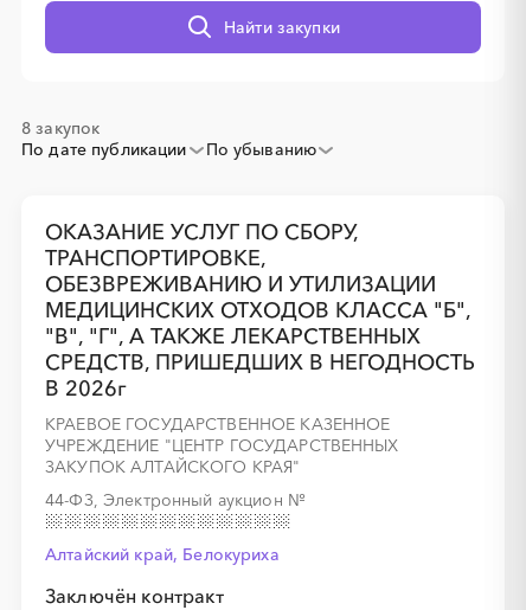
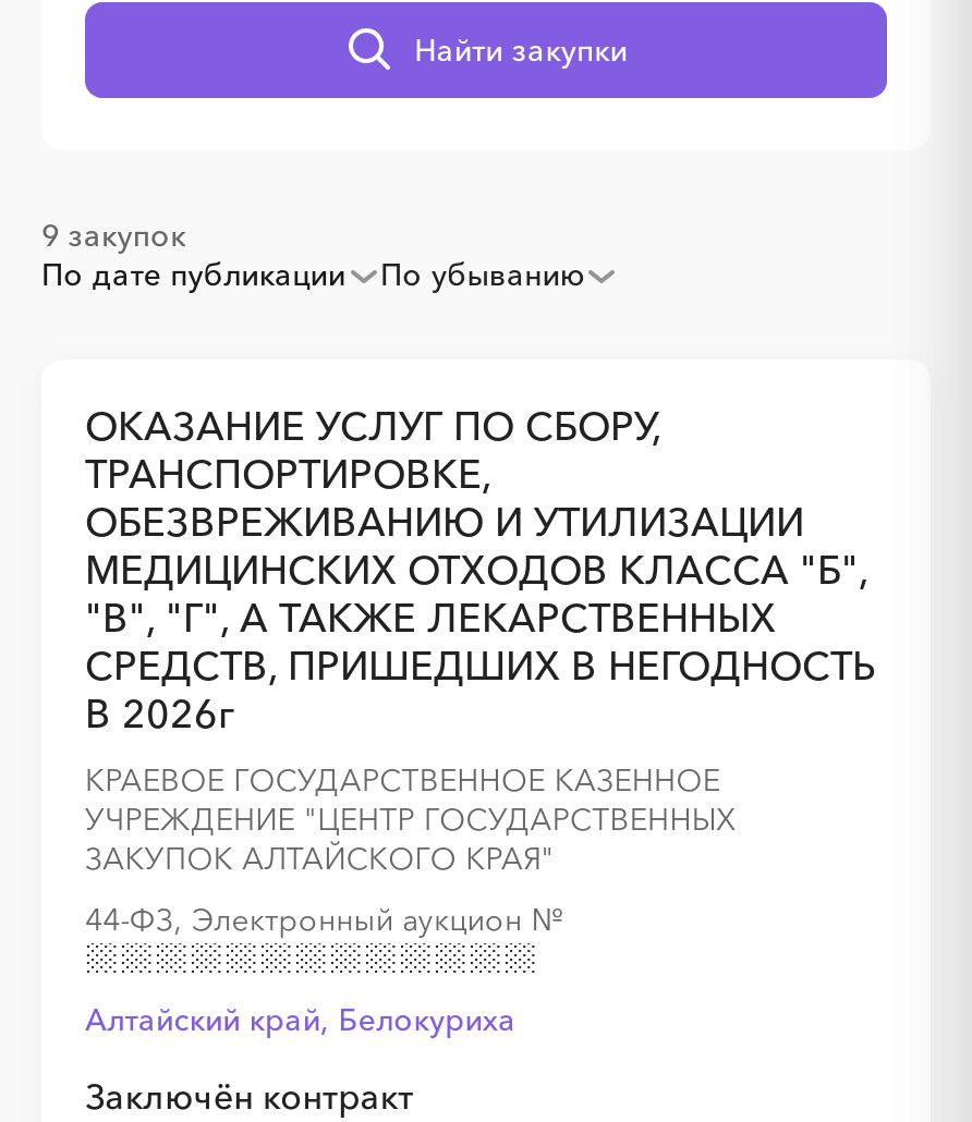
[21,117,100,139] 8 закупок -> [41,216,186,255] 9 закупок

